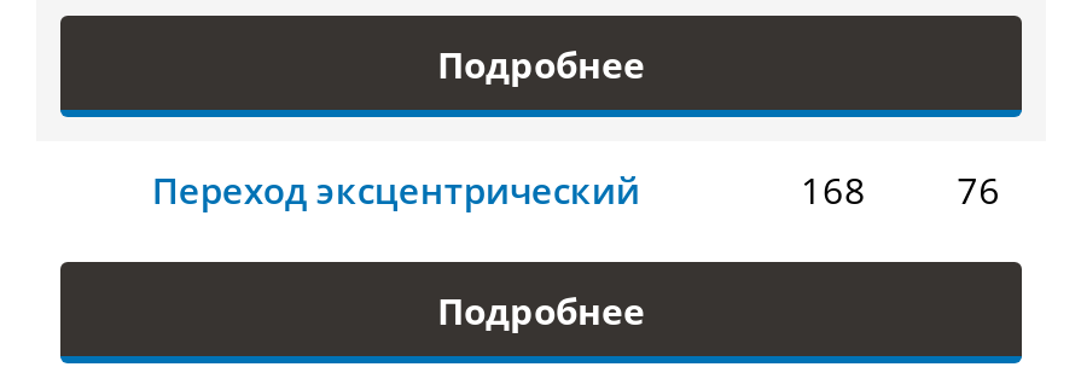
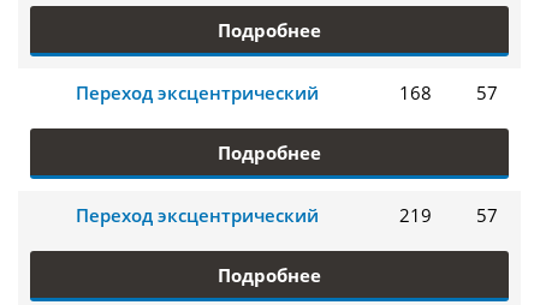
[957,165,1001,214] 76 -> [76,80,498,227] 57 | Подробнее | Переход эксцентрический | 219 | 57

